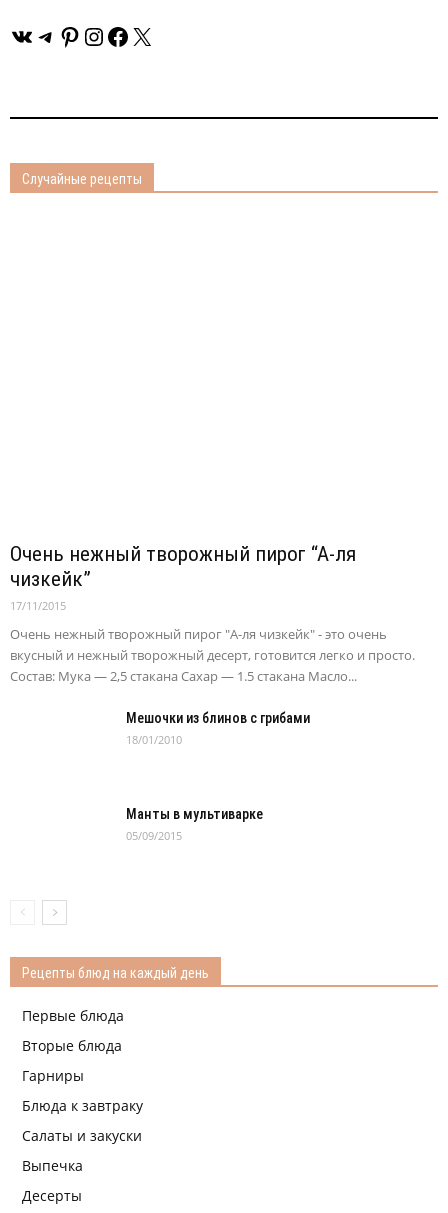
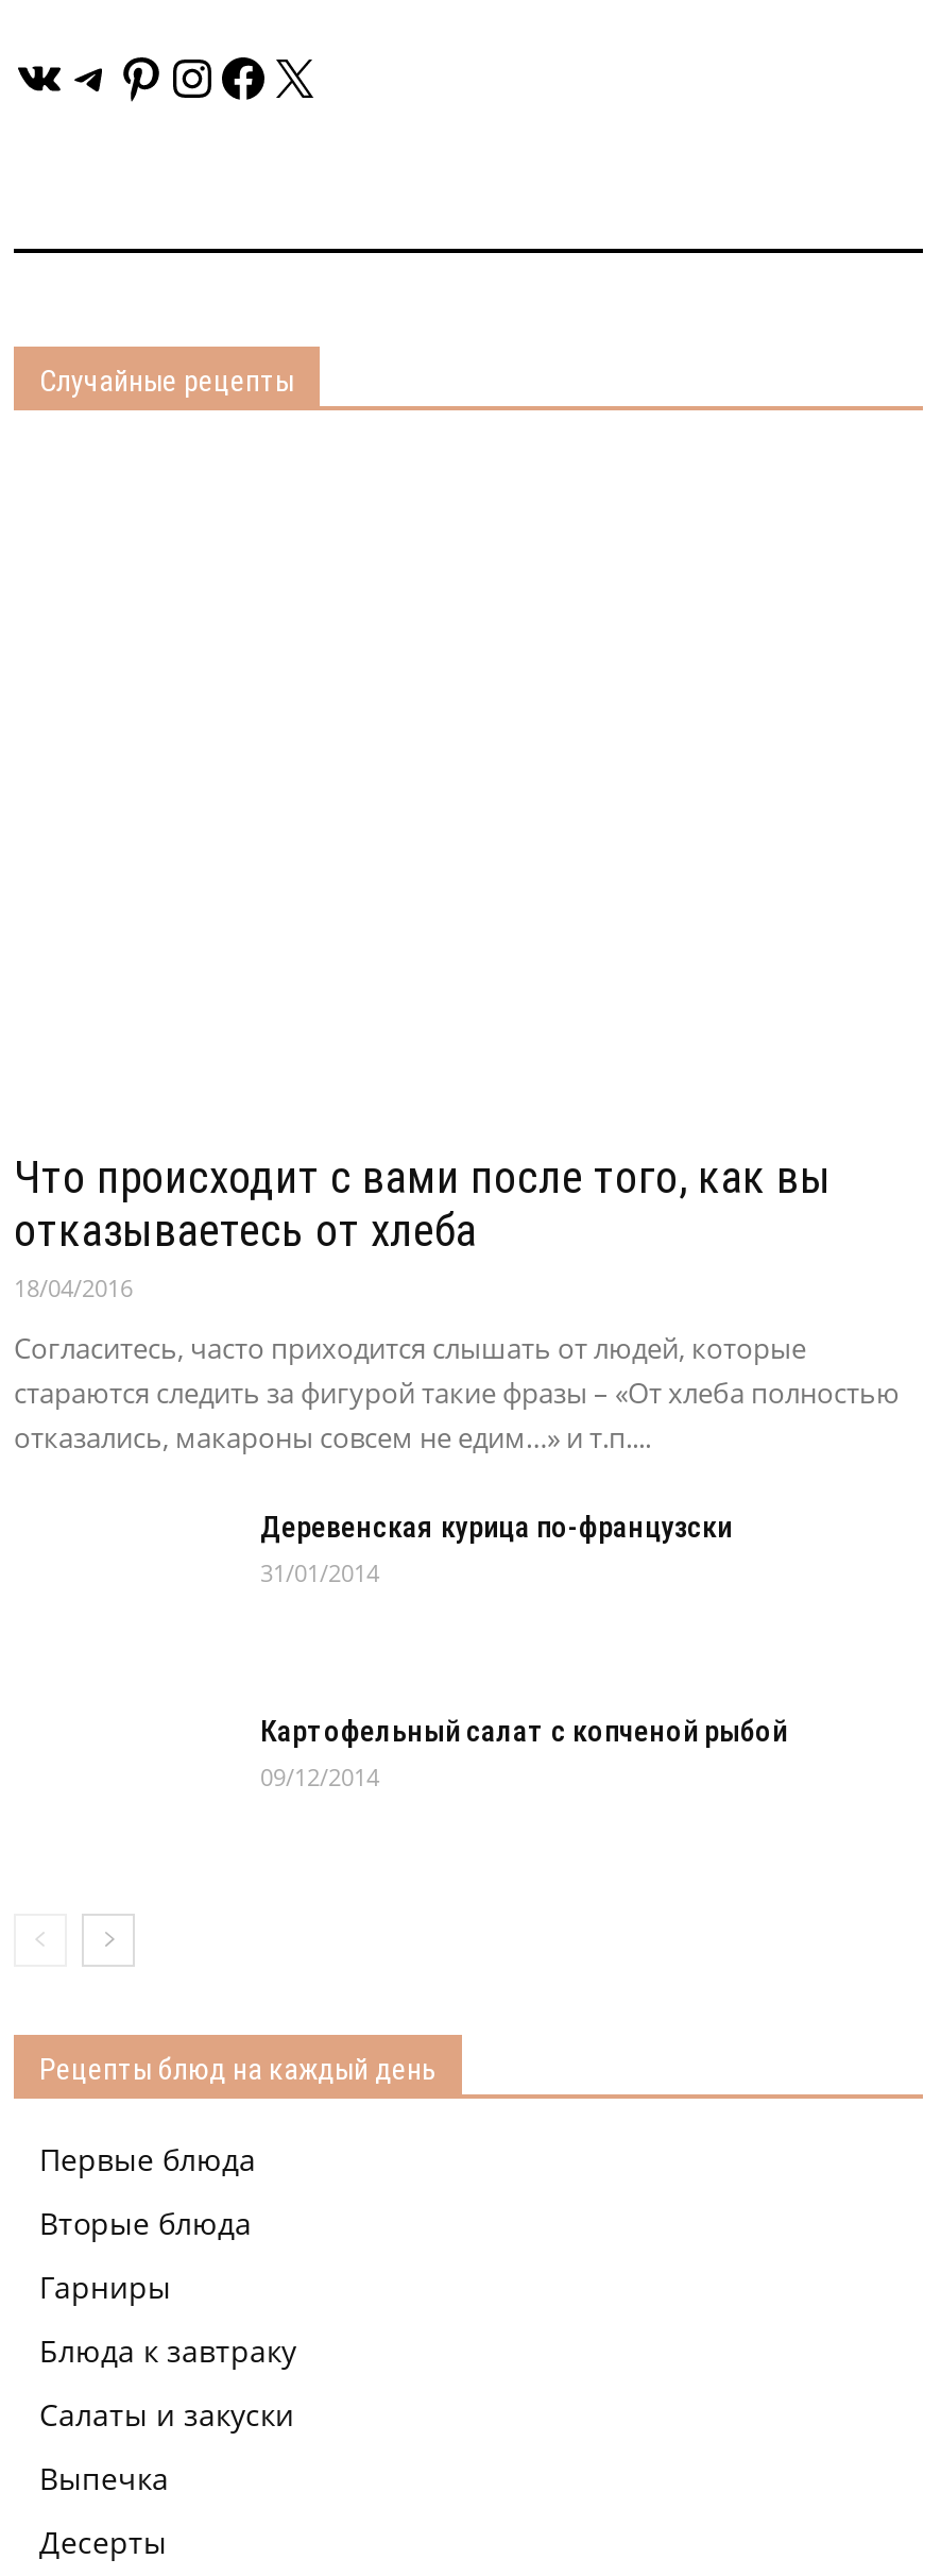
[10,542,356,613] Очень нежный творожный пирог “А-ля | чизкейк” | 17/11/2015 -> [14,1153,832,1304] Что происходит с вами после того, как вы | отказываетесь от хлеба | 18/04/2016
[10,625,415,685] Очень нежный творожный пирог "А-ля чизкейк" - это очень | вкусный и нежный творожный десерт, готовится легко и просто. | Состав: Мука — 2,5 стакана Сахар — 1.5 стакана Масло... -> [14,1330,900,1457] Согласитесь, часто приходится слышать от людей, которые | стараются следить за фигурой такие фразы – «От хлеба полностью | отказались, макароны совсем не едим…» и т.п....
[126,710,310,747] Мешочки из блинов с грибами | 18/01/2010 -> [260,1511,732,1589] Деревенская курица по-французски | 31/01/2014
[126,806,263,843] Манты в мультиварке | 05/09/2015 -> [260,1715,787,1793] Картофельный салат с копченой рыбой | 09/12/2014

